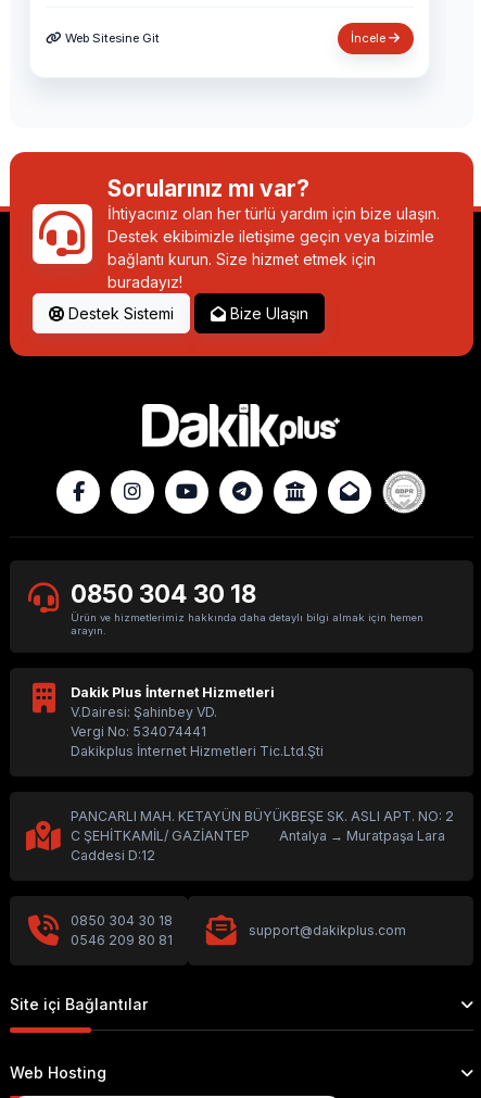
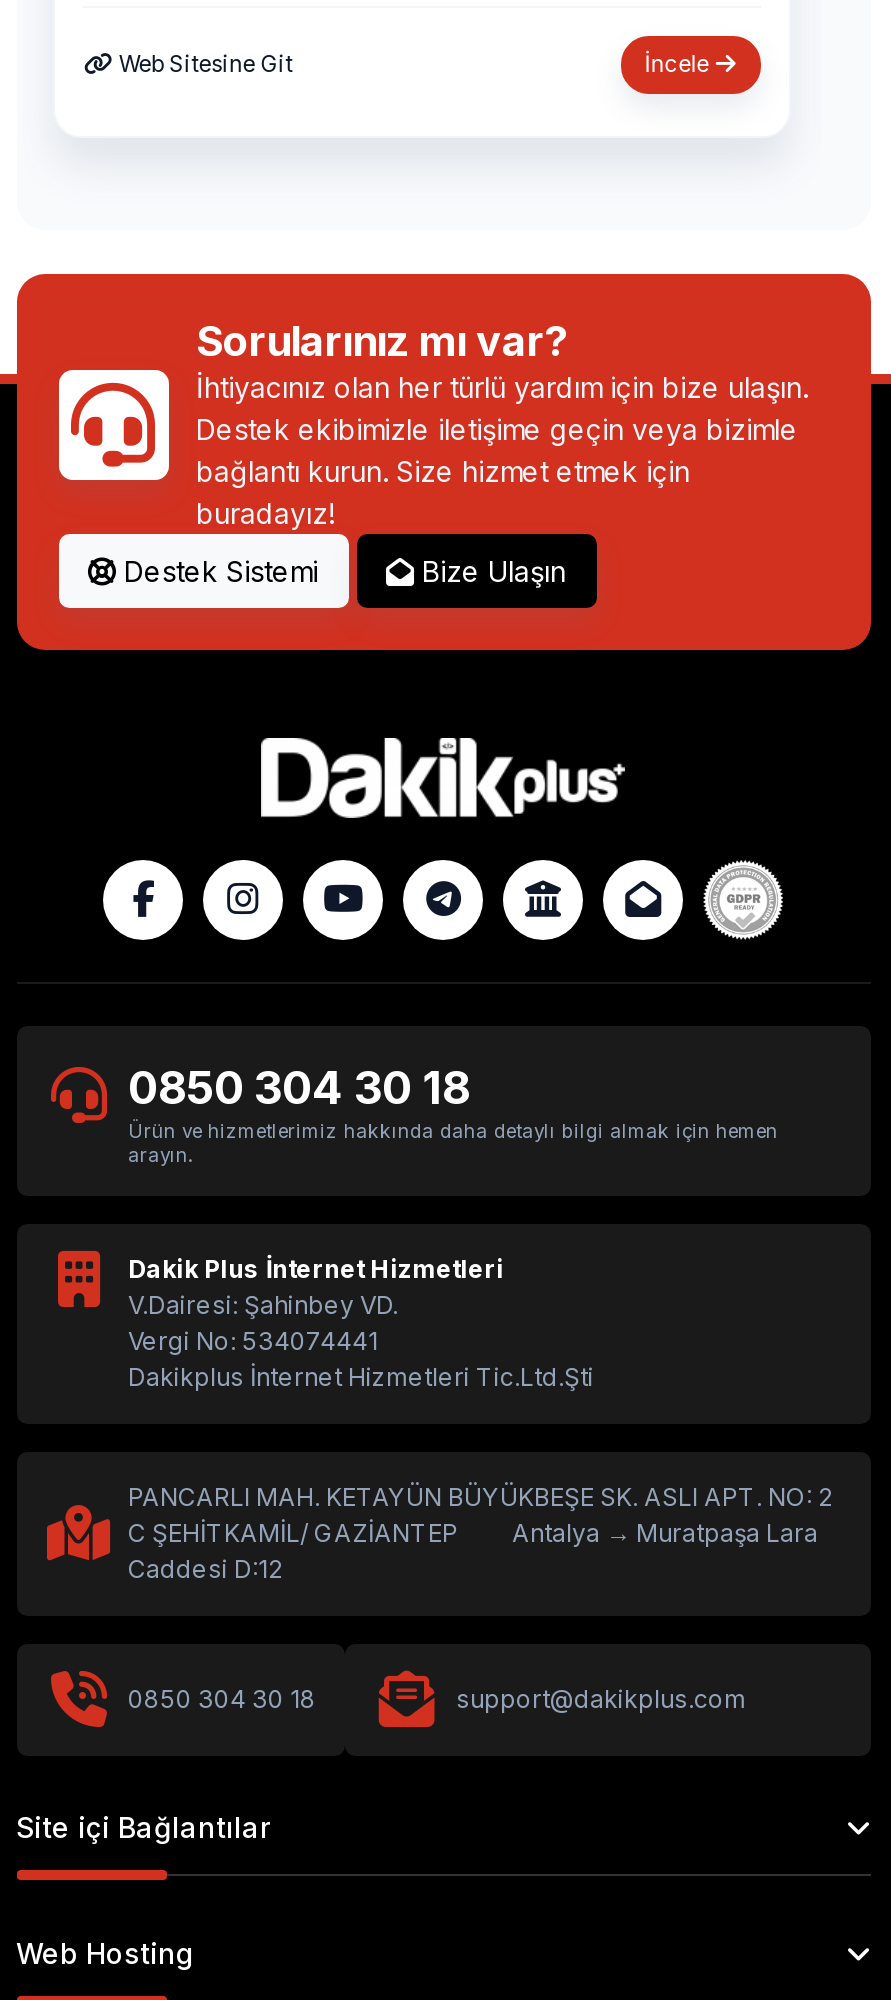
[70,931,172,948] 0546 209 80 81 -> none

